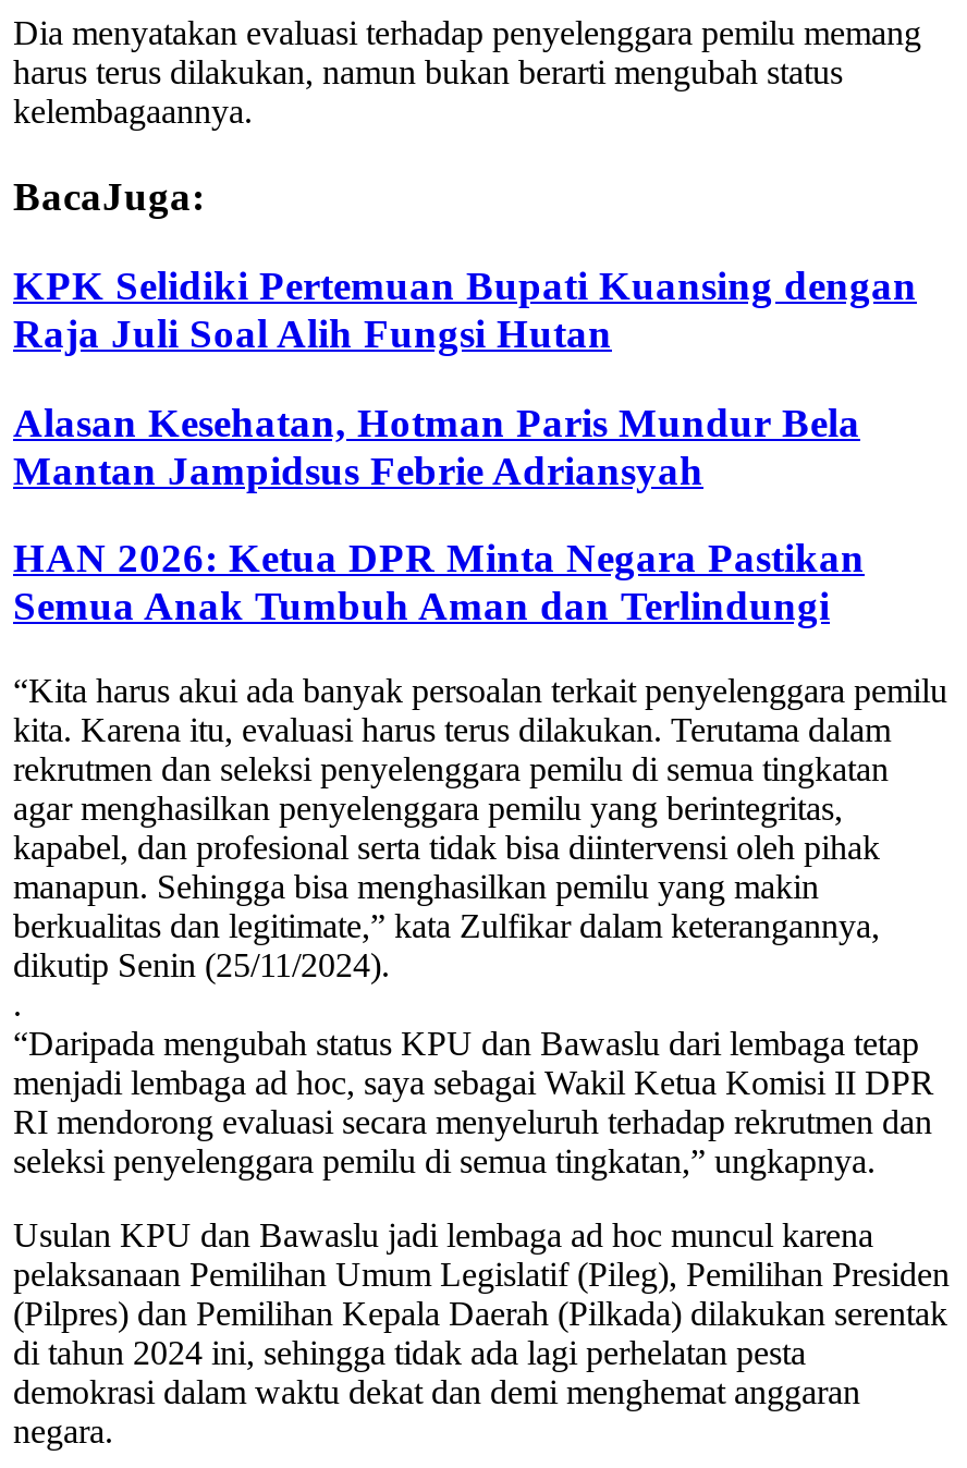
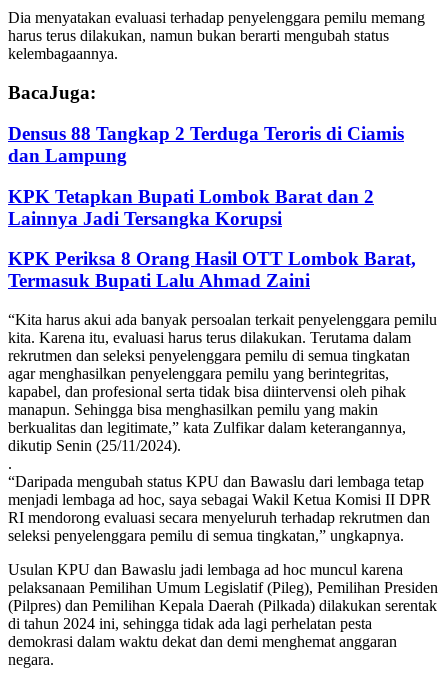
[13,262,917,356] KPK Selidiki Pertemuan Bupati Kuansing dengan | Raja Juli Soal Alih Fungsi Hutan -> [8,123,404,166] Densus 88 Tangkap 2 Terduga Teroris di Ciamis | dan Lampung
[13,399,860,492] Alasan Kesehatan, Hotman Paris Mundur Bela | Mantan Jampidsus Febrie Adriansyah -> [8,185,374,228] KPK Tetapkan Bupati Lombok Barat dan 2 | Lainnya Jadi Tersangka Korupsi
[13,535,865,629] HAN 2026: Ketua DPR Minta Negara Pastikan | Semua Anak Tumbuh Aman dan Terlindungi -> [8,248,416,291] KPK Periksa 8 Orang Hasil OTT Lombok Barat, | Termasuk Bupati Lalu Ahmad Zaini

